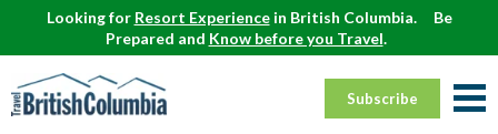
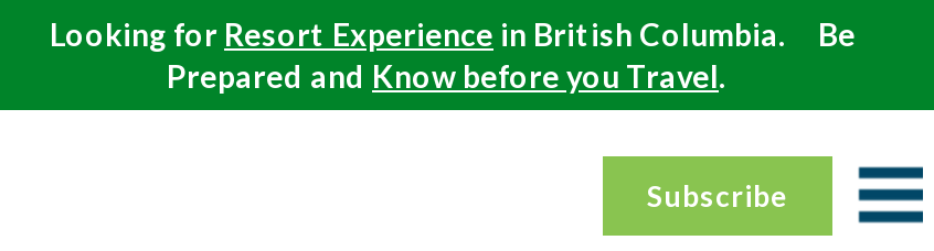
[10,72,168,117] [image] -> none

